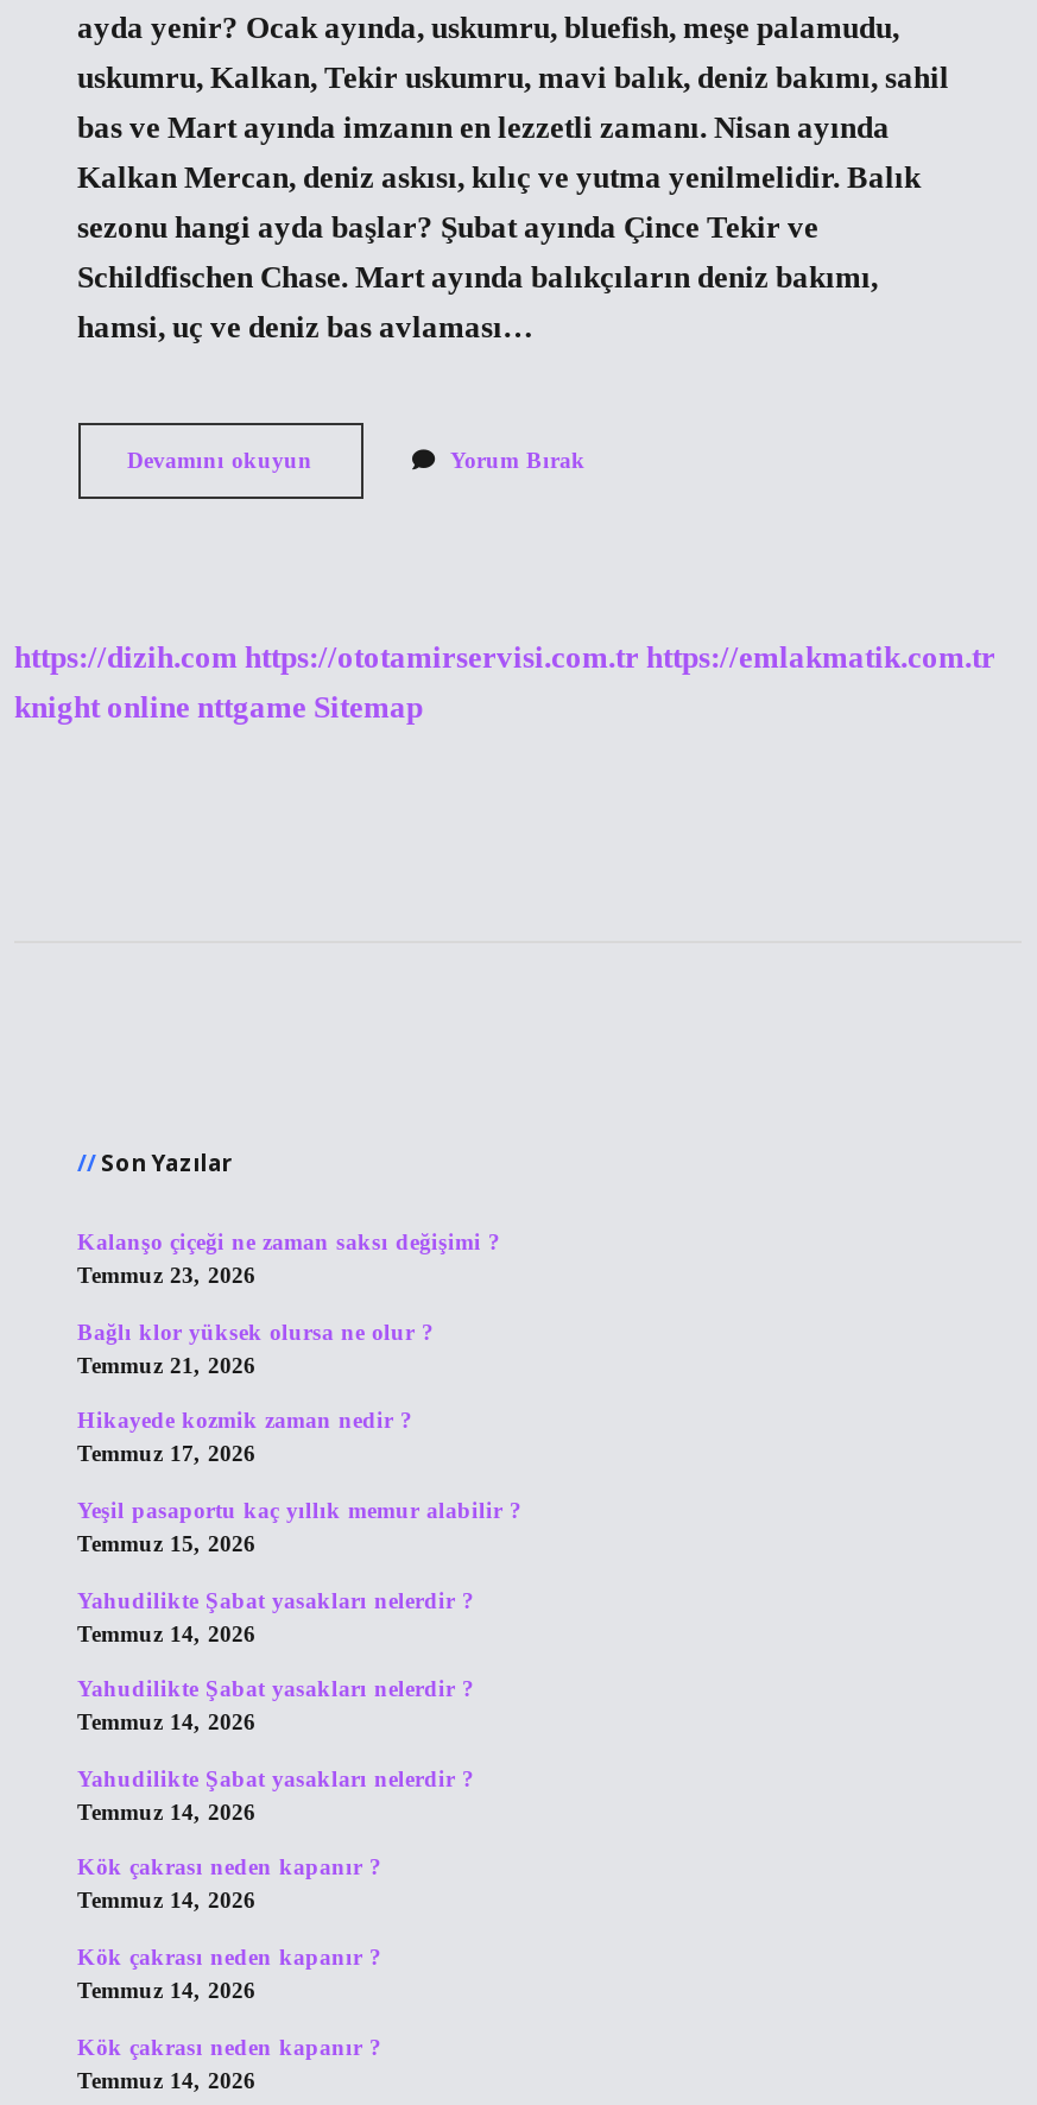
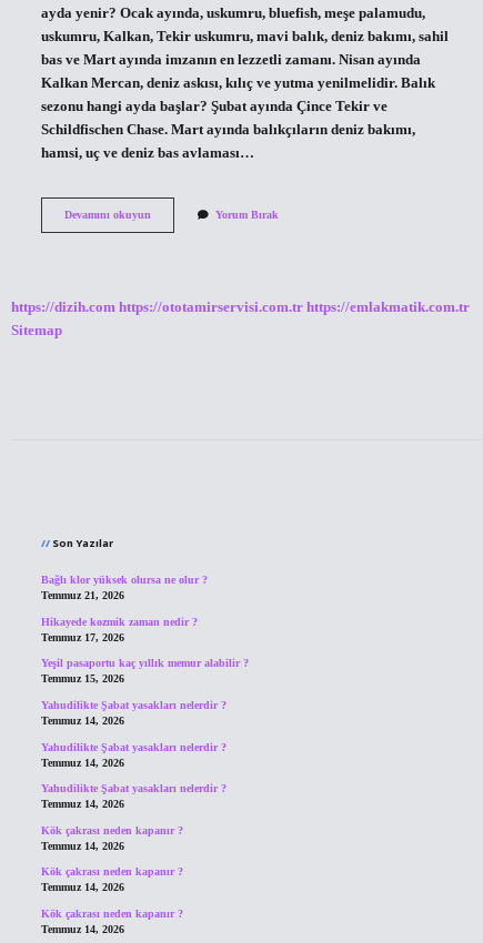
[14,692,423,725] knight online nttgame Sitemap -> [11,323,62,339] Sitemap
[77,1229,500,1288] Kalanşo çiçeği ne zaman saksı değişimi ? | Temmuz 23, 2026 -> none

